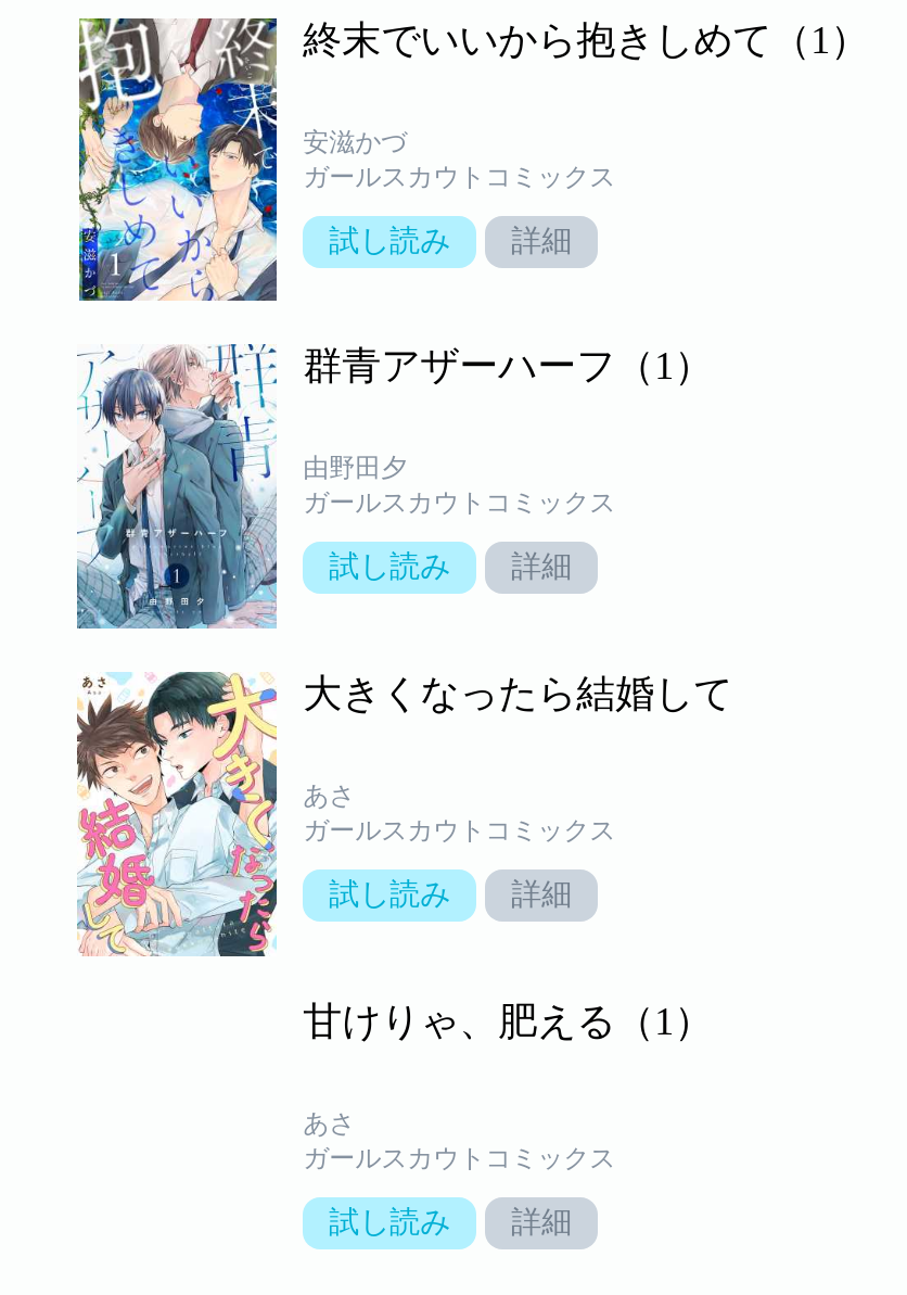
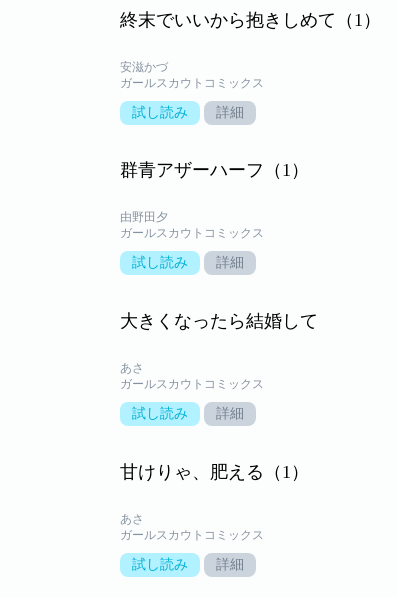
[77,16,279,303] [image] -> none
[75,342,279,631] [image] -> none
[75,670,279,958] [image] -> none

